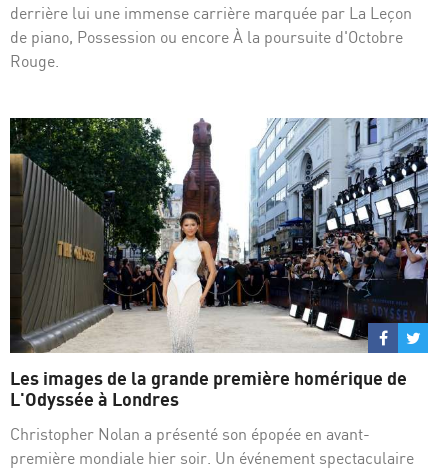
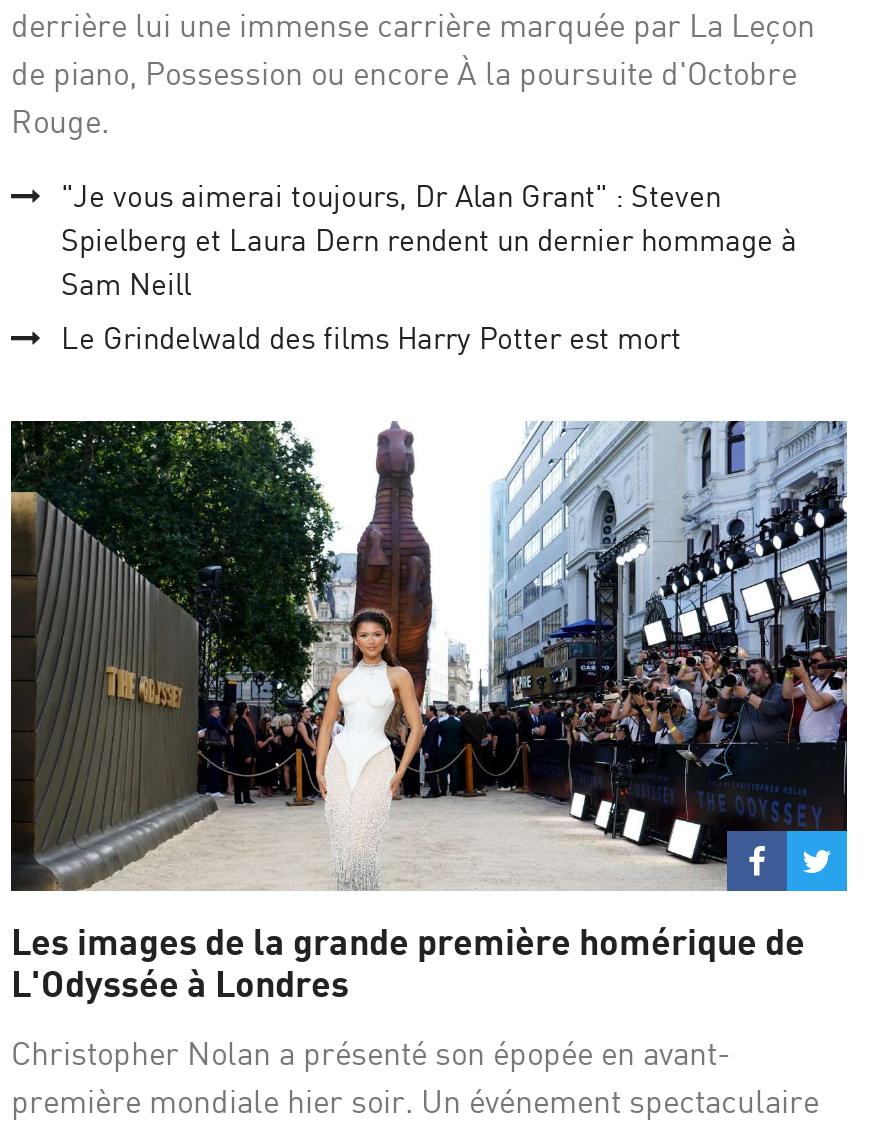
none -> [61,178,797,358] "Je vous aimerai toujours, Dr Alan Grant" : Steven | Spielberg et Laura Dern rendent un dernier hommage à | Sam Neill | Le Grindelwald des films Harry Potter est mort

